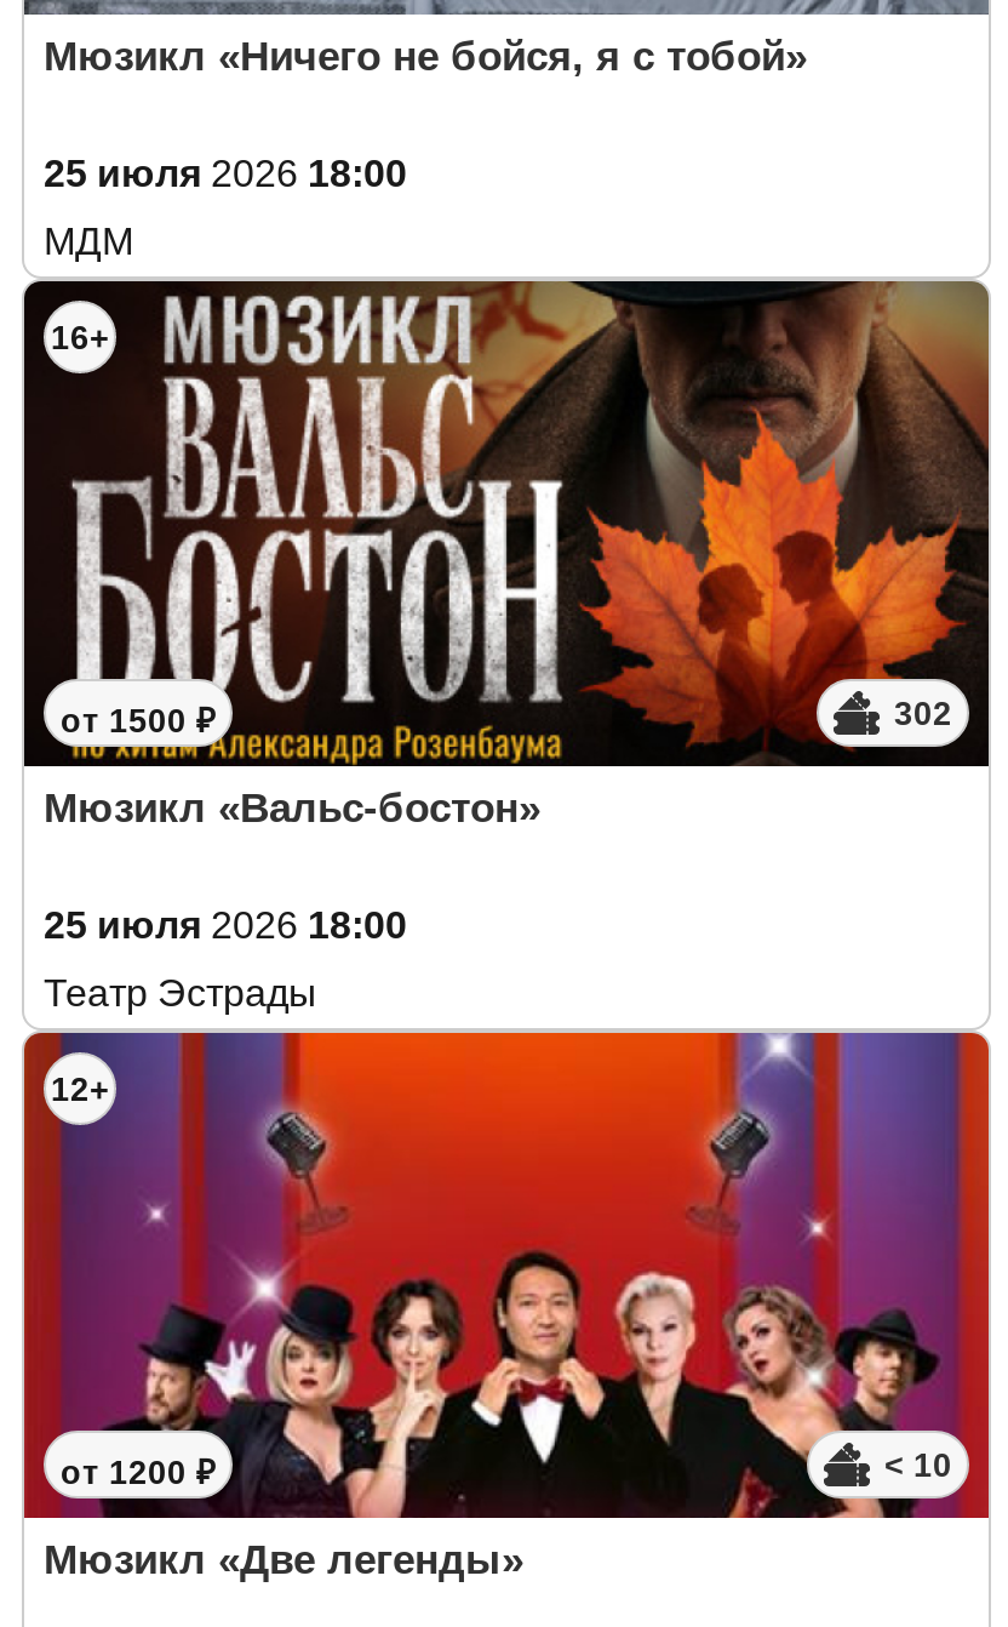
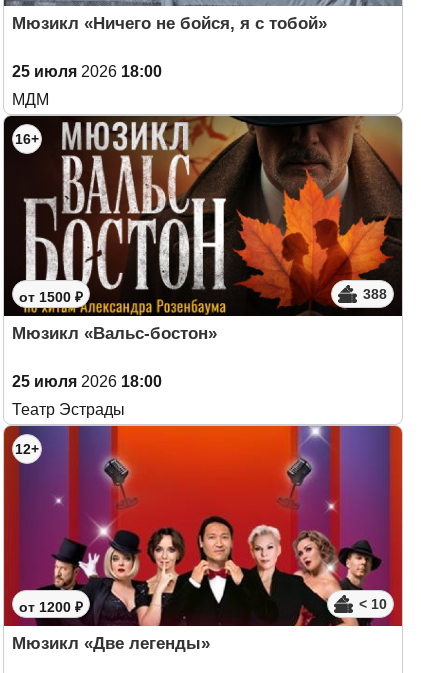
[894,696,952,732] 302 -> [363,287,387,302] 388

